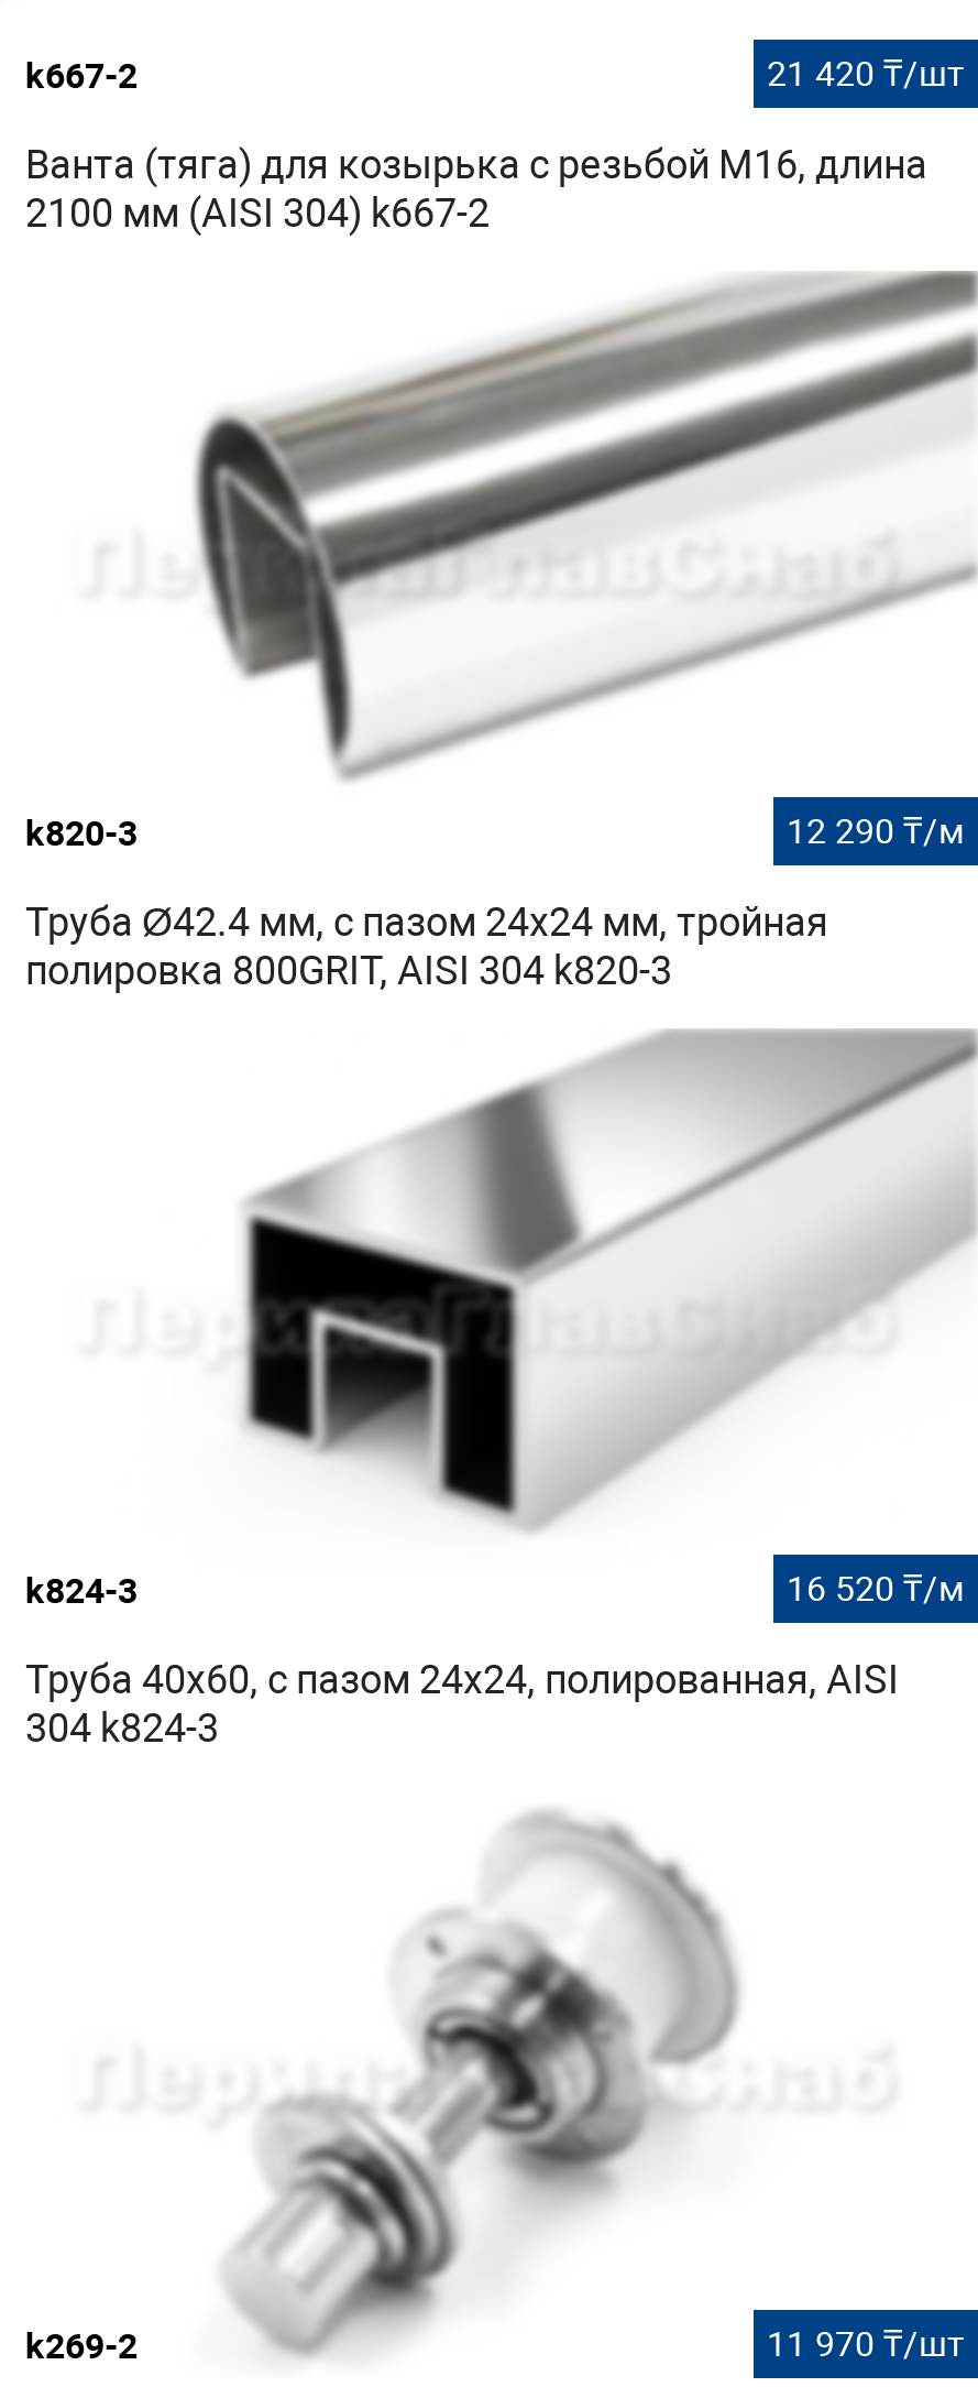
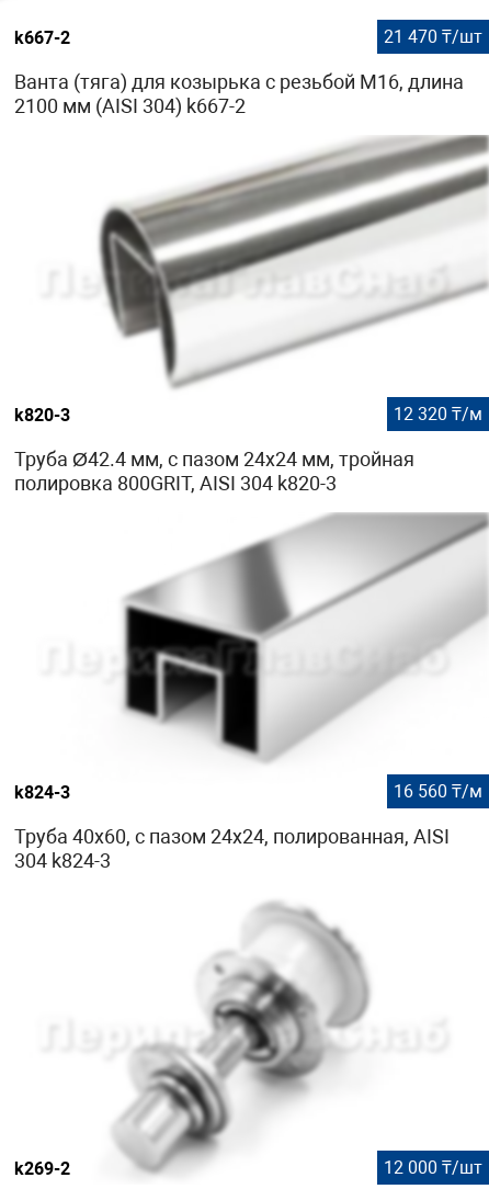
[767,53,965,95] 21 420 ₸/шт -> [384,26,482,47] 21 470 ₸/шт
[787,810,965,852] 12 290 ₸/м -> [394,403,482,424] 12 320 ₸/м
[787,1567,965,1609] 16 520 ₸/м -> [394,780,482,801] 16 560 ₸/м
[767,2324,965,2365] 11 970 ₸/шт -> [384,1157,482,1178] 12 000 ₸/шт

